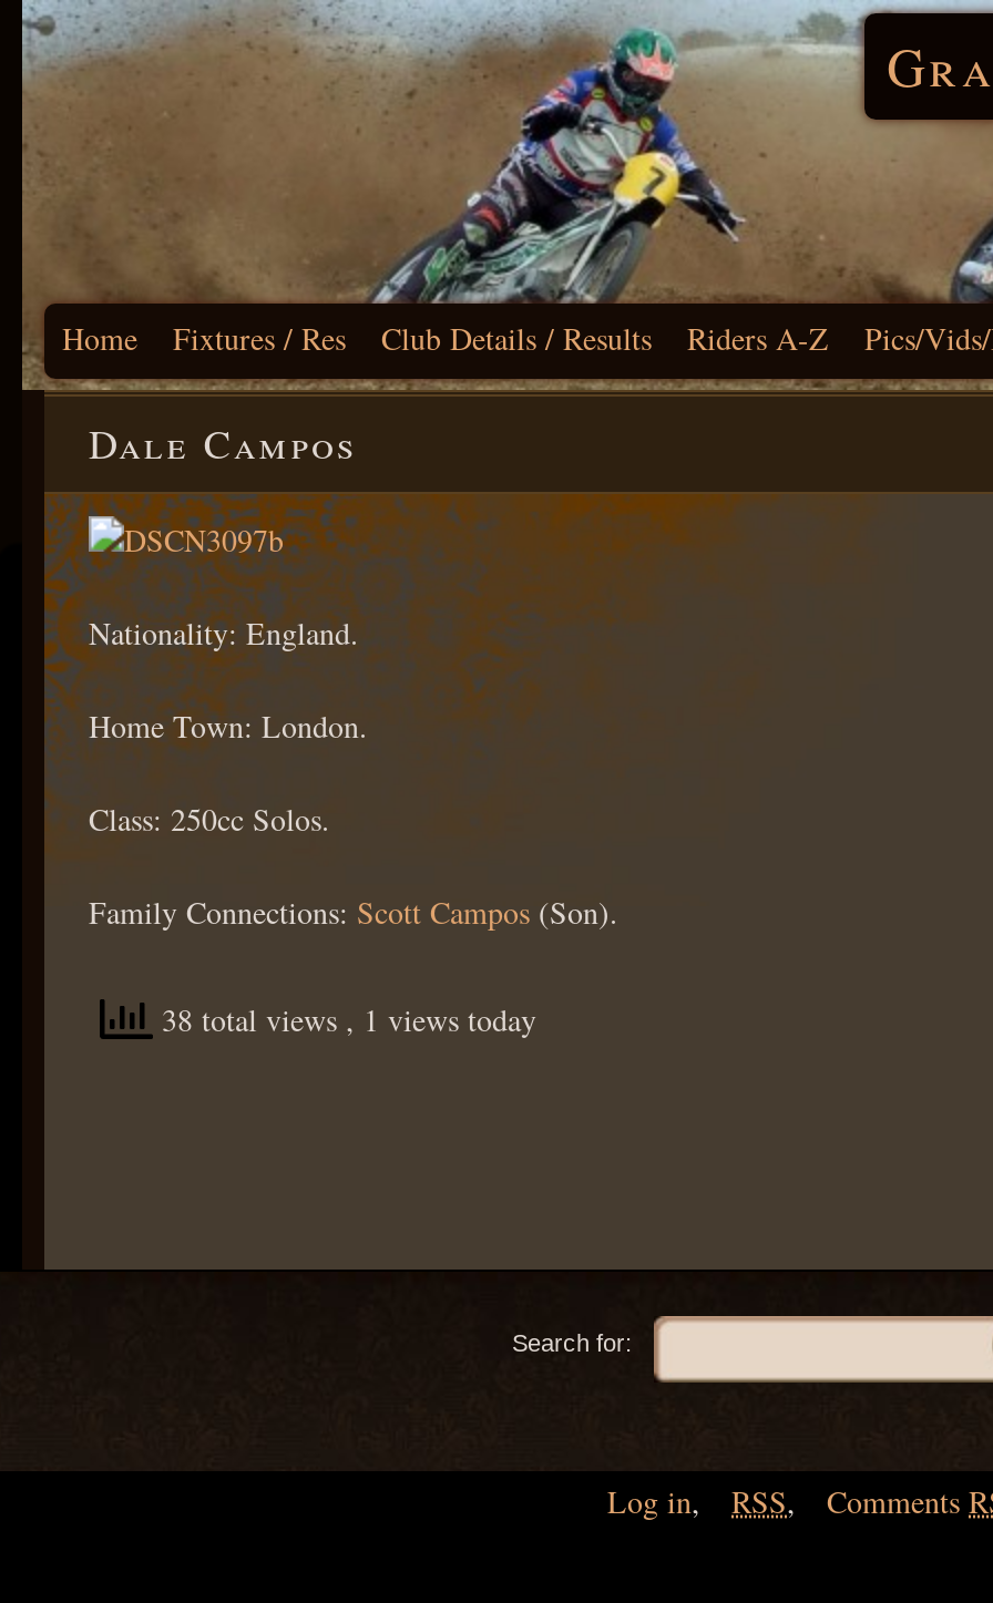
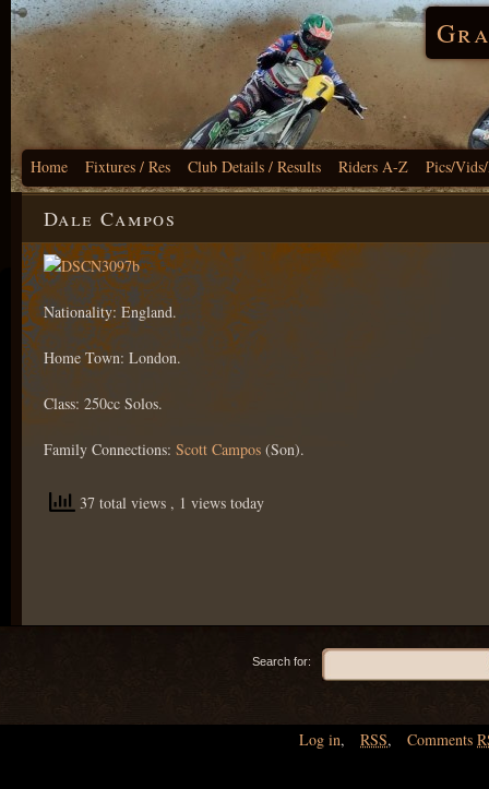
[153,999,536,1041] 38 total views, 1 views today -> [75,492,264,513] 37 total views, 1 views today

